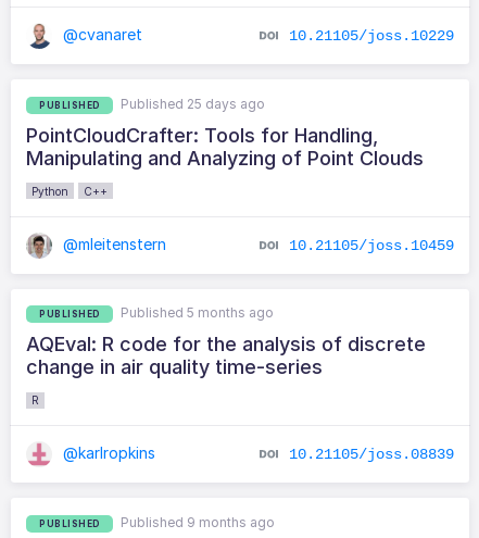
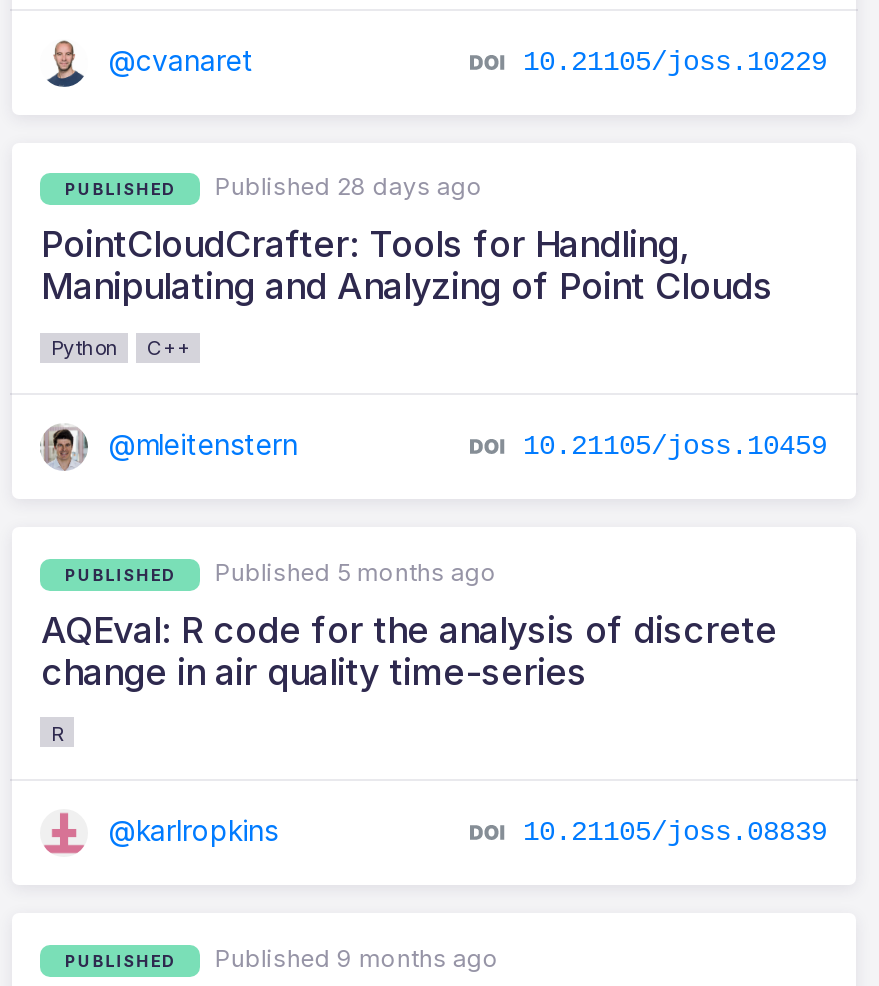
[121,95,265,112] Published 25 days ago -> [215,171,483,201] Published 28 days ago

